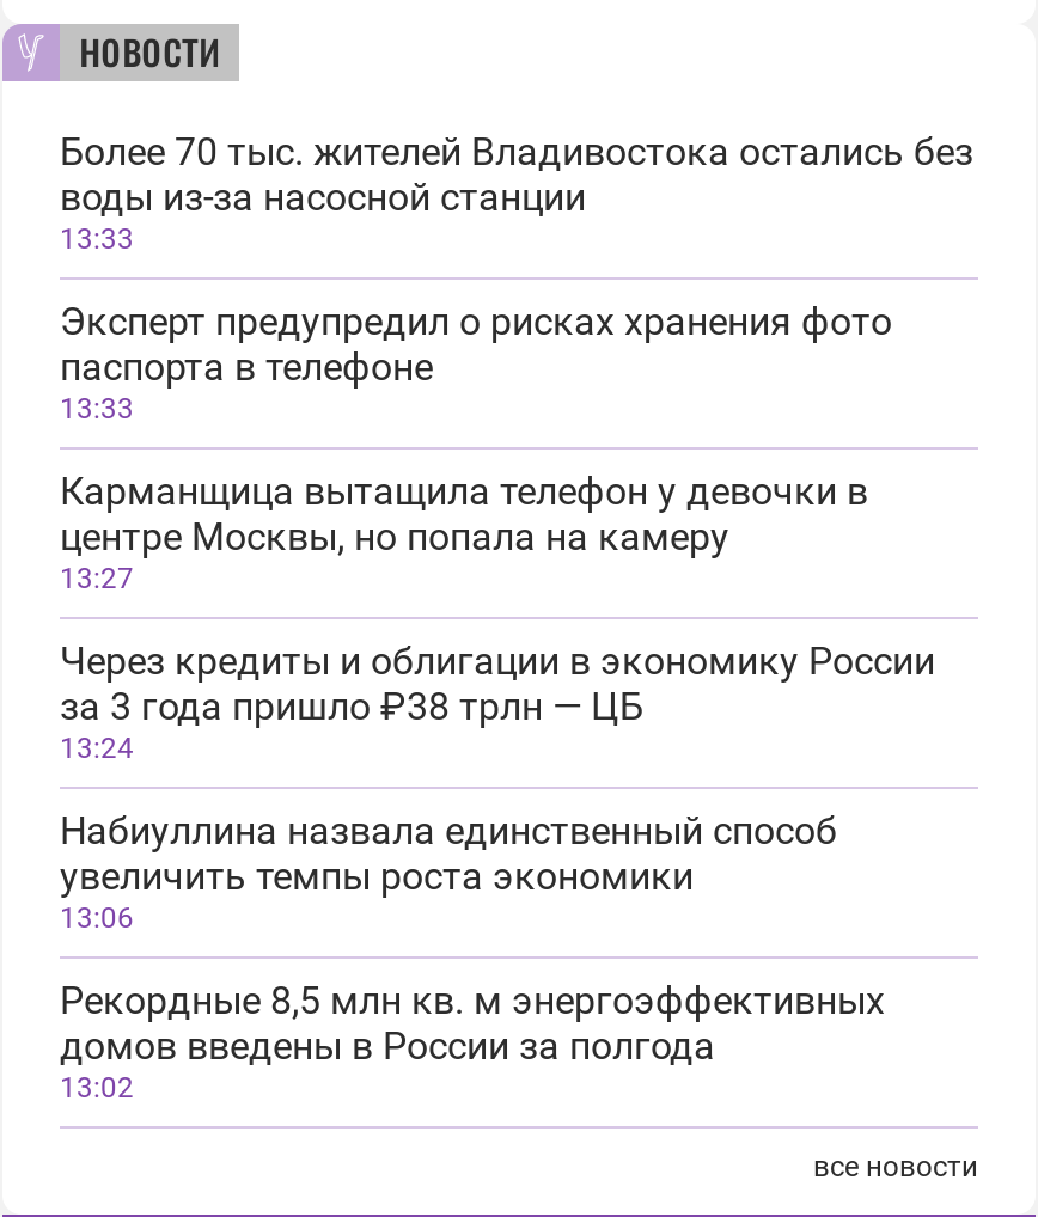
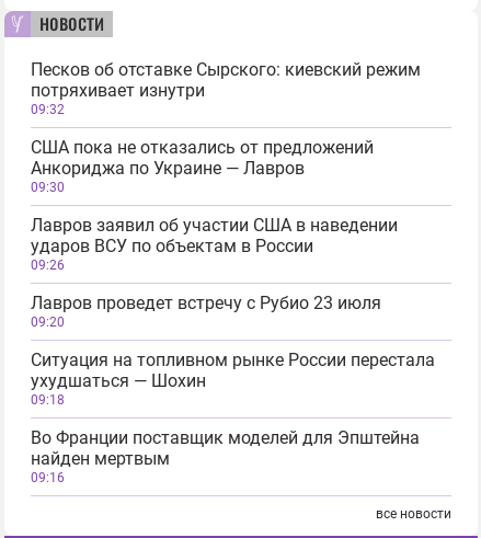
[60,129,973,256] Более 70 тыс. жителей Владивостока остались без | воды из-за насосной станции | 13:33 -> [31,59,421,117] Песков об отставке Сырского: киевский режим | потряхивает изнутри | 09:32
[60,299,892,425] Эксперт предупредил о рисках хранения фото | паспорта в телефоне | 13:33 -> [31,137,374,195] США пока не отказались от предложений | Анкориджа по Украине — Лавров | 09:30
[60,468,868,595] Карманщица вытащила телефон у девочки в | центре Москвы, но попала на камеру | 13:27 -> [31,215,398,273] Лавров заявил об участии США в наведении | ударов ВСУ по объектам в России | 09:26
[60,638,935,765] Через кредиты и облигации в экономику России | за 3 года пришло ₽38 трлн — ЦБ | 13:24 -> [31,292,381,330] Лавров проведет встречу с Рубио 23 июля | 09:20
[60,808,837,935] Набиуллина назвала единственный способ | увеличить темпы роста экономики | 13:06 -> [31,349,435,407] Ситуация на топливном рынке России перестала | ухудшаться — Шохин | 09:18
[60,978,885,1104] Рекордные 8,5 млн кв. м энергоэффективных | домов введены в России за полгода | 13:02 -> [31,427,420,485] Во Франции поставщик моделей для Эпштейна | найден мертвым | 09:16

